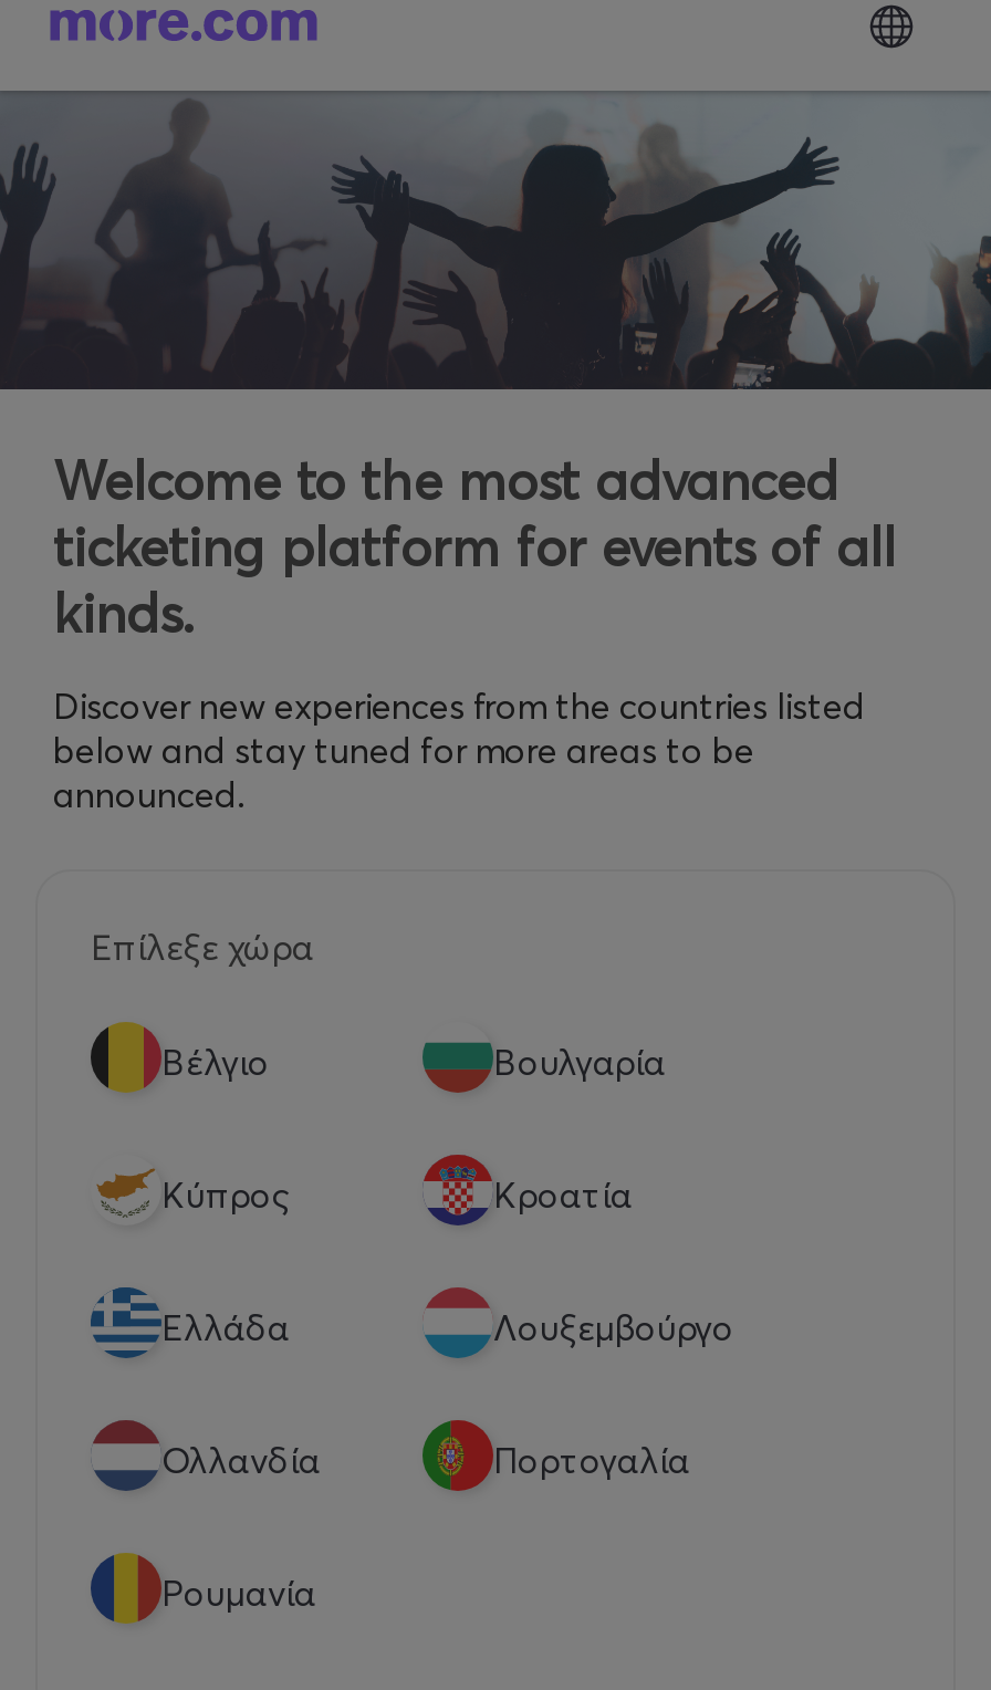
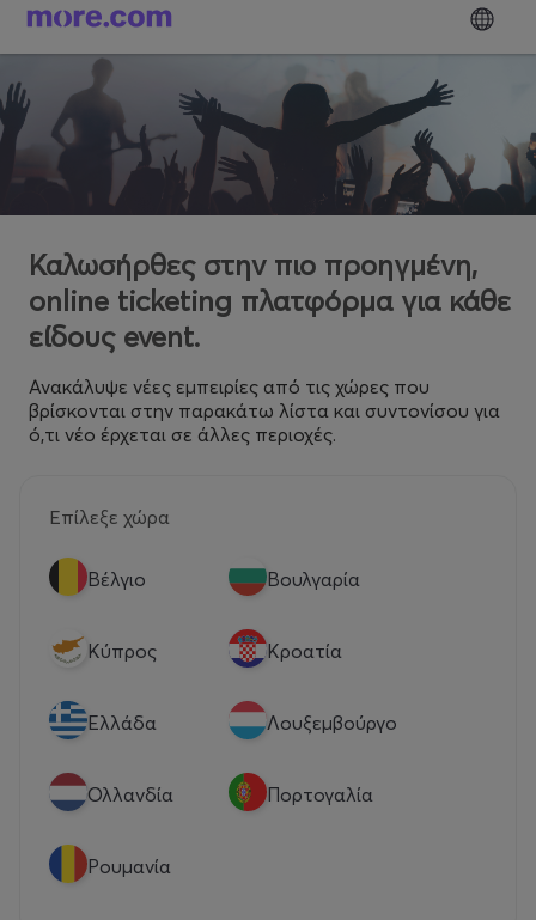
[53,448,896,645] Welcome to the most advanced | ticketing platform for events of all | kinds. -> [29,247,511,354] Καλωσήρθες στην πιο προηγμένη, | online ticketing πλατφόρμα για κάθε | είδους event.
[53,682,865,815] Discover new experiences from the countries listed | below and stay tuned for more areas to be | announced. -> [29,374,500,446] Ανακάλυψε νέες εμπειρίες από τις χώρες που | βρίσκονται στην παρακάτω λίστα και συντονίσου για | ό,τι νέο έρχεται σε άλλες περιοχές.

